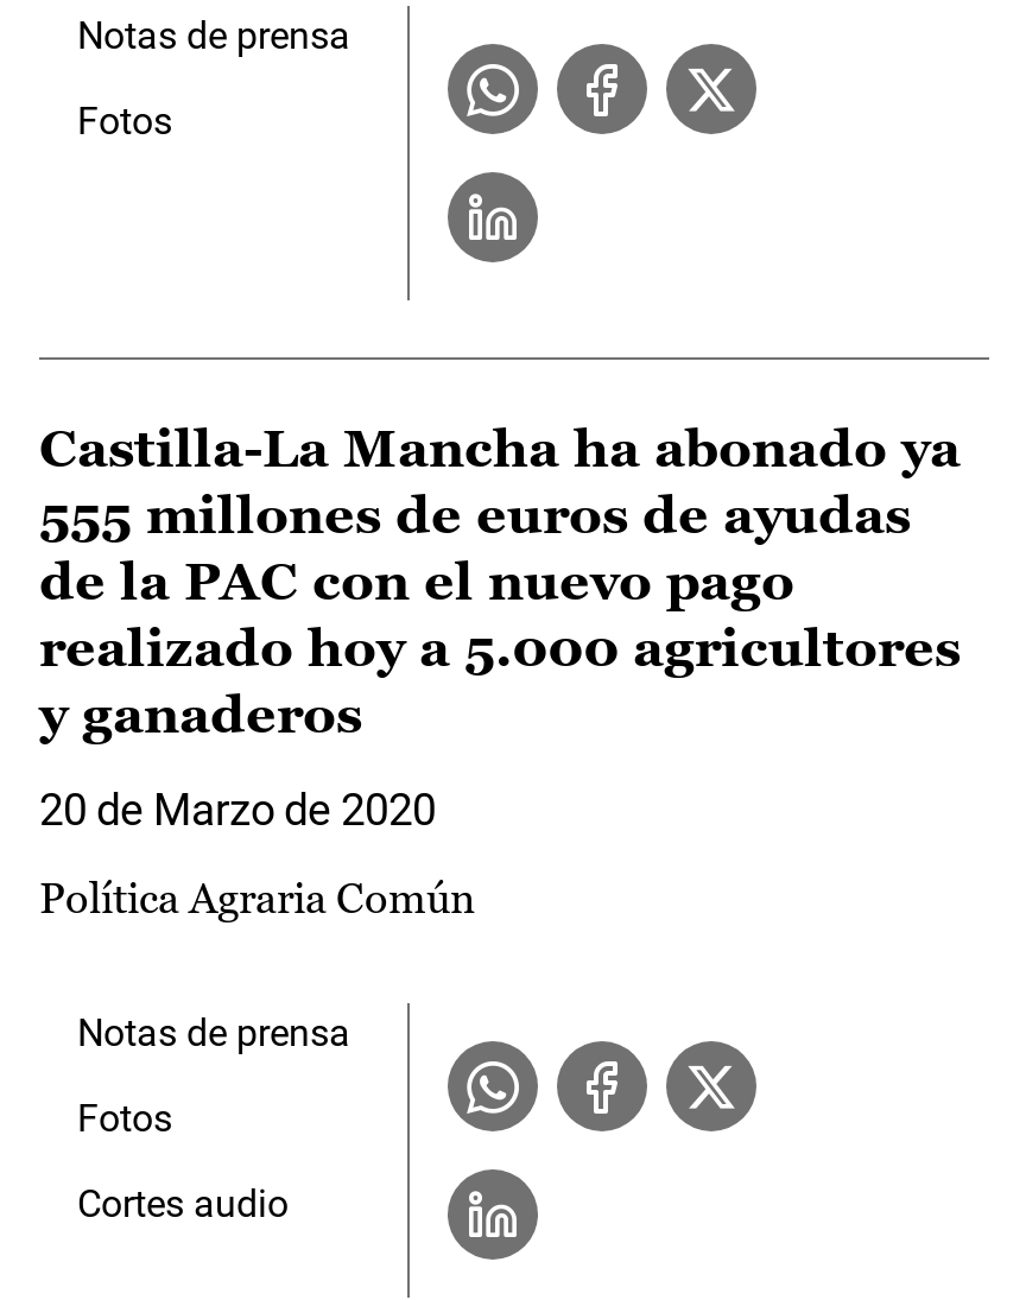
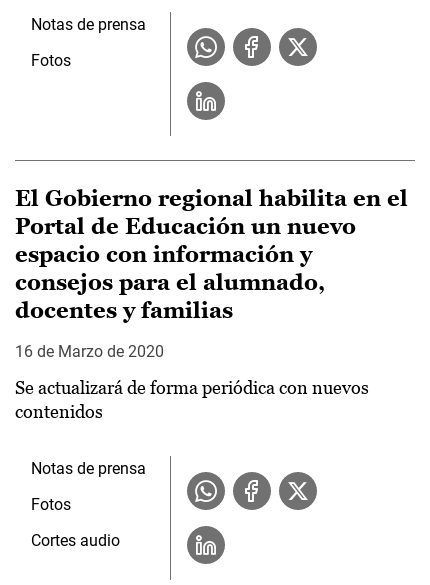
[39,419,961,745] Castilla-La Mancha ha abonado ya | 555 millones de euros de ayudas | de la PAC con el nuevo pago | realizado hoy a 5.000 agricultores | y ganaderos -> [15,186,408,323] El Gobierno regional habilita en el | Portal de Educación un nuevo | espacio con información y | consejos para el alumnado, | docentes y familias
[39,785,436,835] 20 de Marzo de 2020 -> [15,342,164,361] 16 de Marzo de 2020
[39,873,476,923] Política Agraria Común -> [15,377,369,422] Se actualizará de forma periódica con nuevos | contenidos

